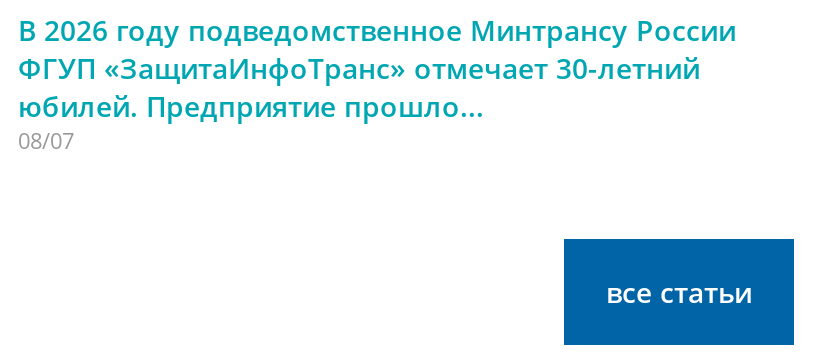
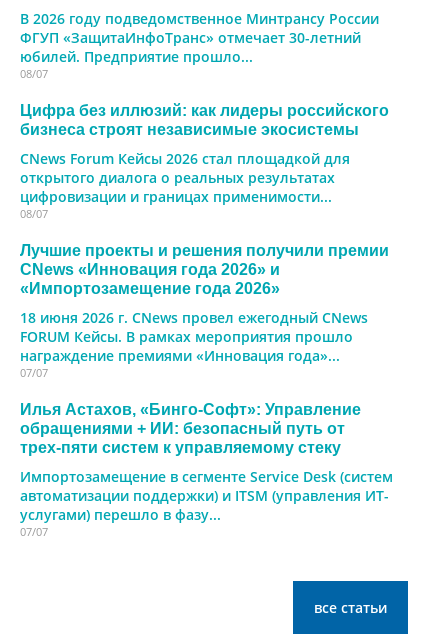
none -> [20,101,393,539] Цифра без иллюзий: как лидеры российского | бизнеса строят независимые экосистемы | CNews Forum Кейсы 2026 стал площадкой для | открытого диалога о реальных результатах | цифровизации и границах применимости... | 08/07 | Лучшие проекты и решения получили премии | CNews «Инновация года 2026» и | «Импортозамещение года 2026» | 18 июня 2026 г. CNews провел ежегодный CNews | FORUM Кейсы. В рамках мероприятия прошло | награждение премиями «Инновация года»... | 07/07 | Илья Астахов, «Бинго-Софт»: Управление | обращениями + ИИ: безопасный путь от | трех‑пяти систем к управляемому стеку | Импортозамещение в сегменте Service Desk (систем | автоматизации поддержки) и ITSM (управления ИТ- | услугами) перешло в фазу... | 07/07

